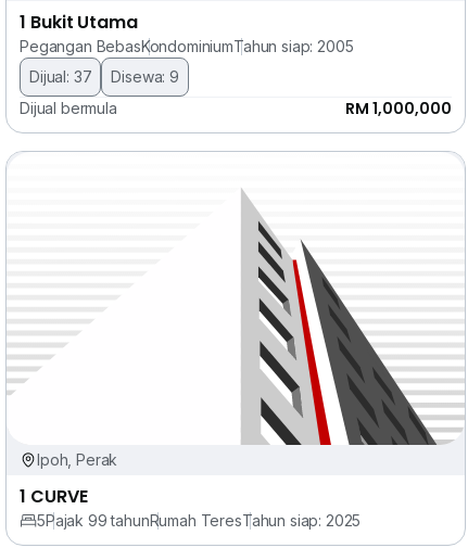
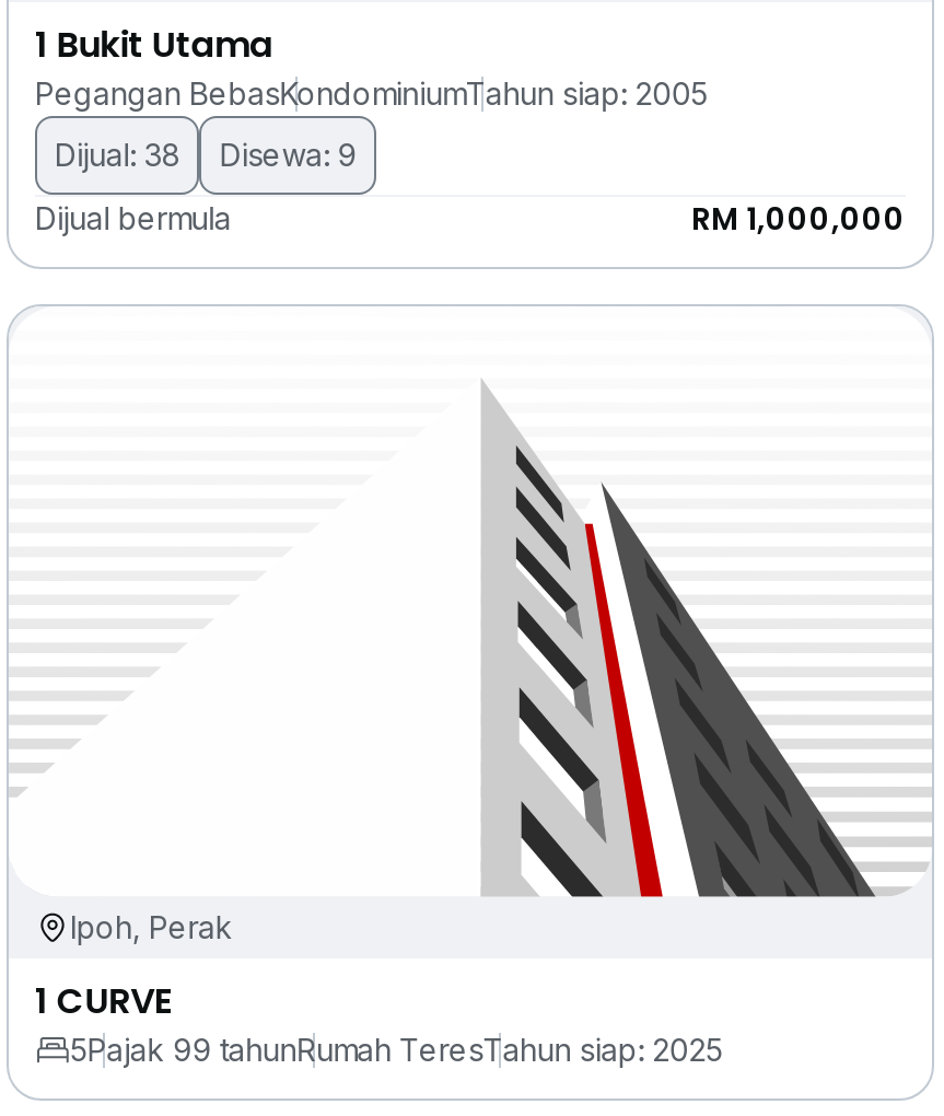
[29,68,179,86] Dijual: 37 Disewa: 9 -> [55,136,357,174] Dijual: 38 Disewa: 9

